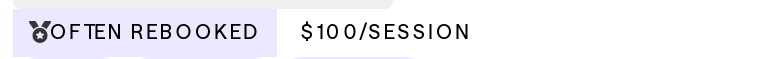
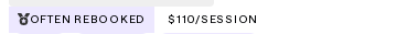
[50,19,473,45] OFTEN REBOOKED $100/SESSION -> [29,12,258,26] OFTEN REBOOKED $110/SESSION

